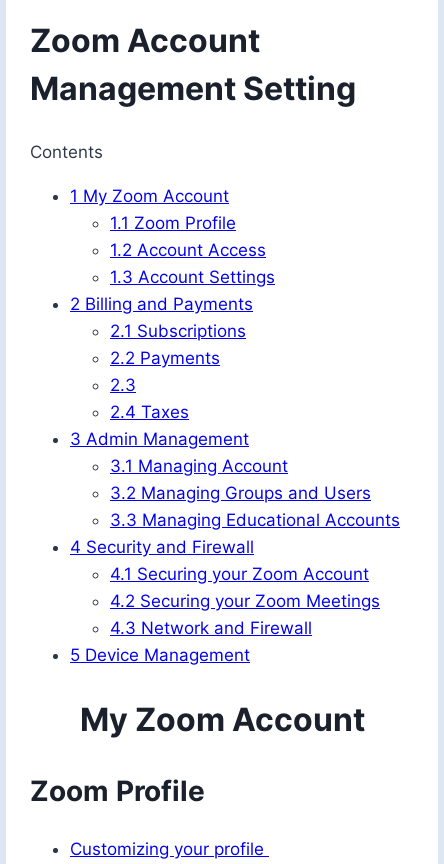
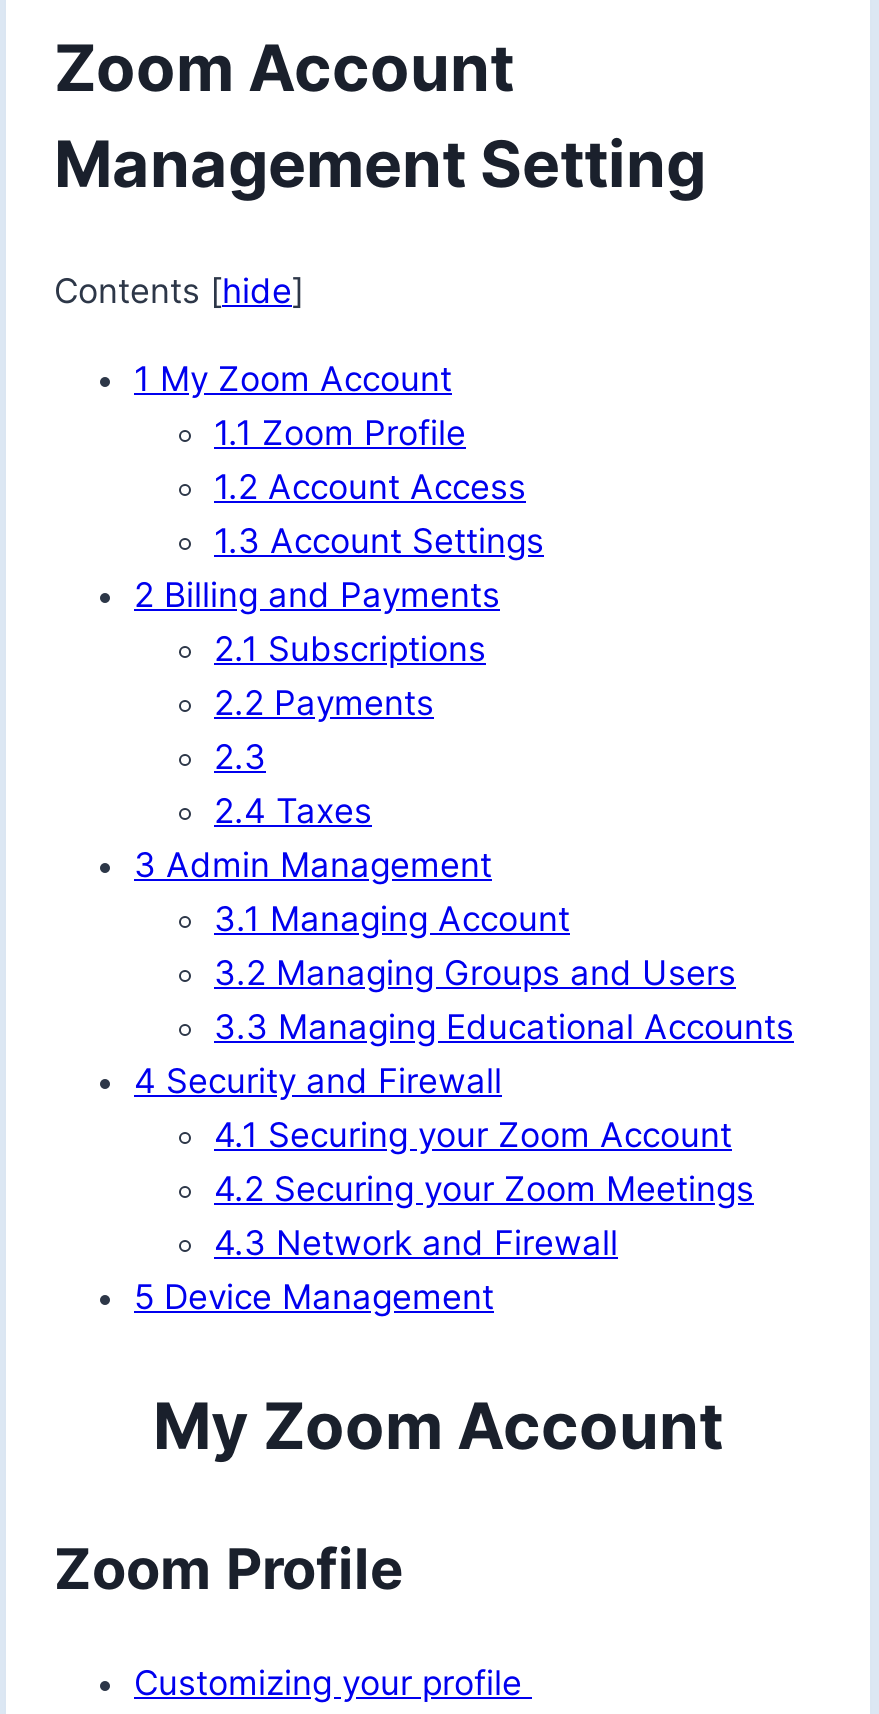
[30,142,103,162] Contents -> [54,272,304,312] Contents [hide]

